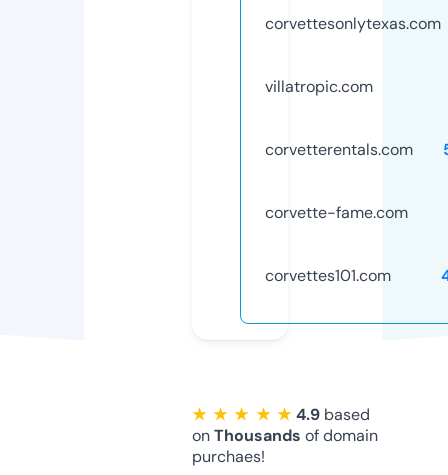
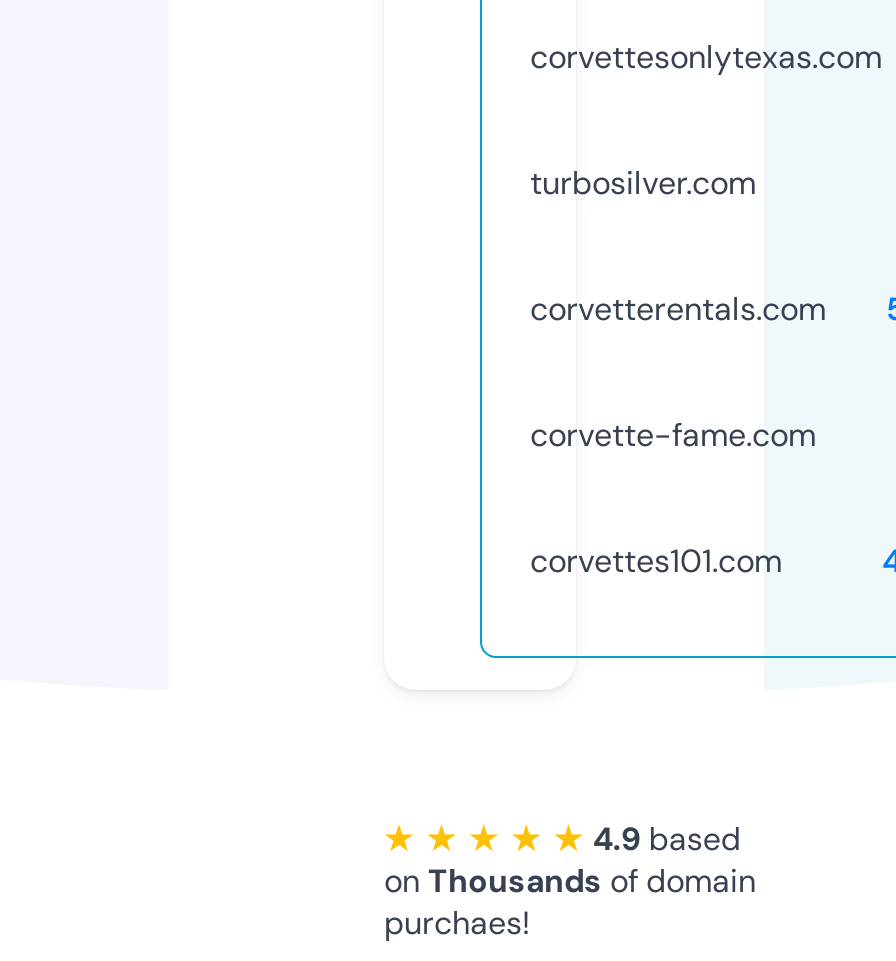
[265,76,373,97] villatropic.com -> [530,162,756,204] turbosilver.com

